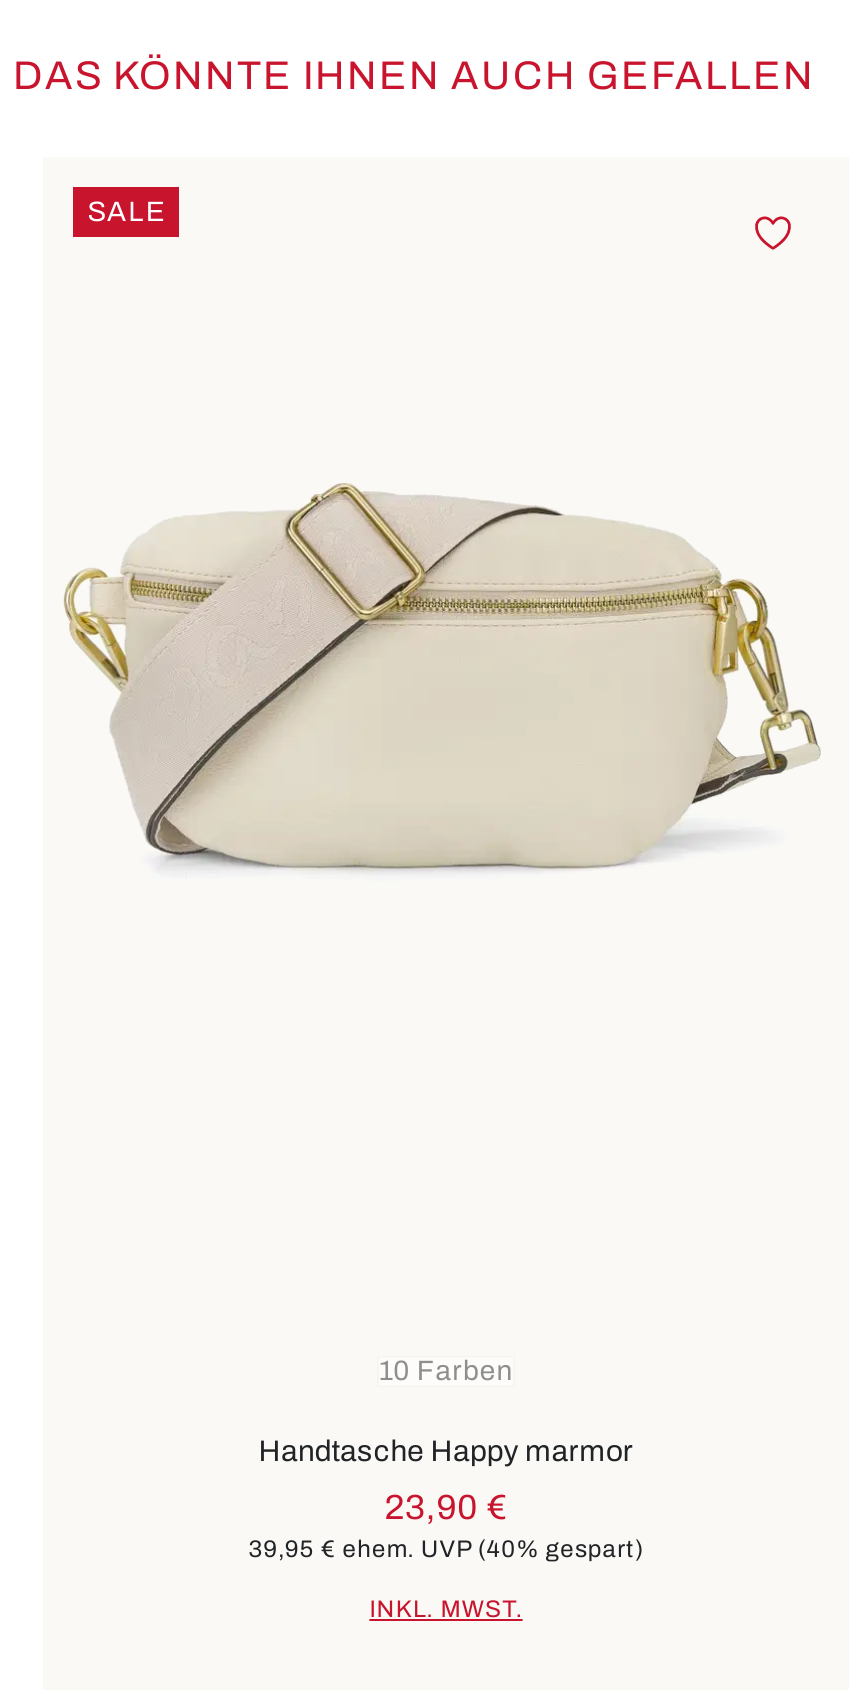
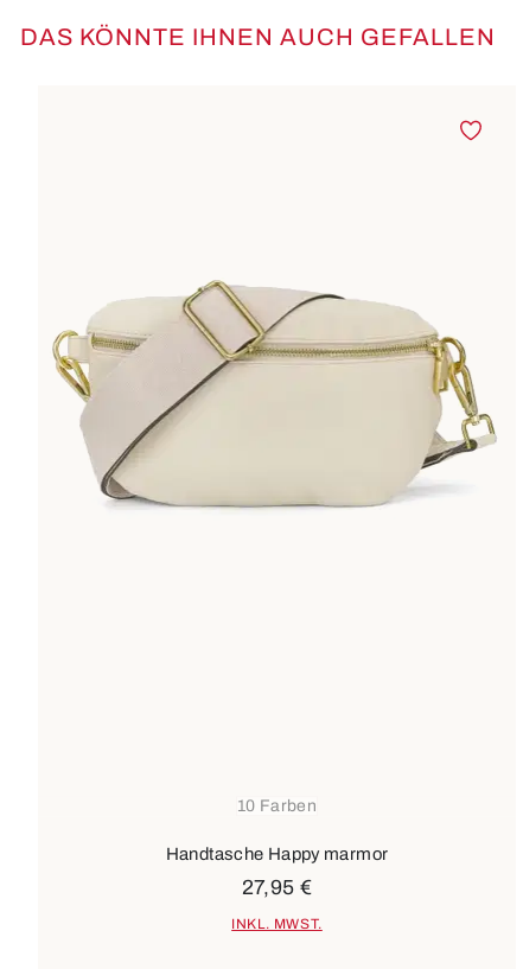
[87,196,165,226] SALE -> none
[248,1490,644,1564] 23,90 € | 39,95 €ehem. UVP (40% gespart) -> [242,876,312,899] 27,95 €

